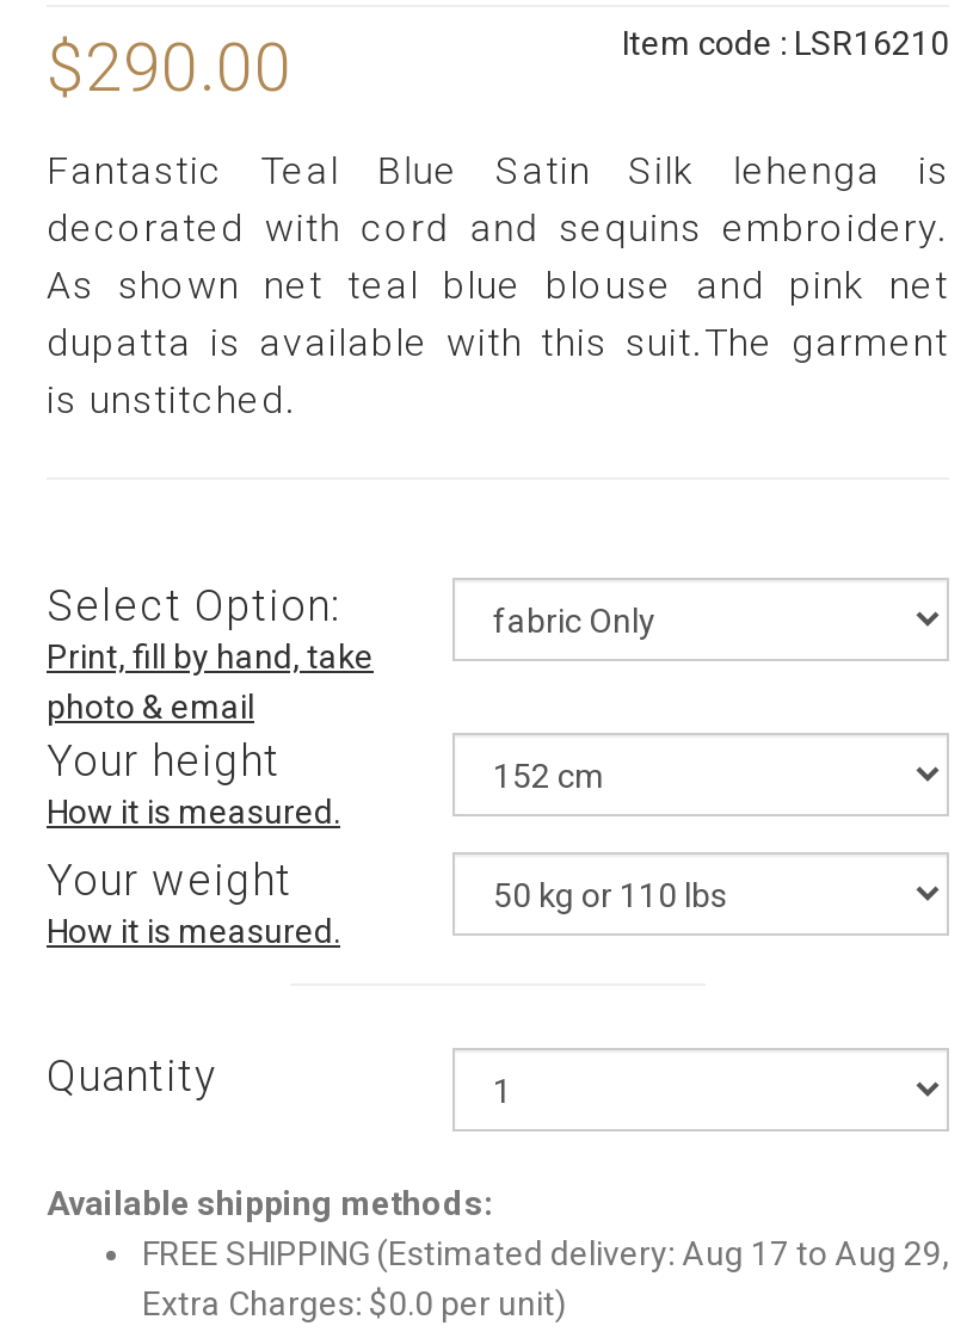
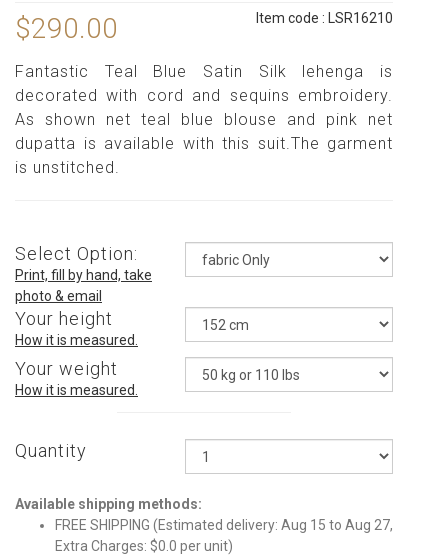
[142,1234,949,1272] FREE SHIPPING (Estimated delivery: Aug 17 to Aug 29, -> [55,517,393,533] FREE SHIPPING (Estimated delivery: Aug 15 to Aug 27,

